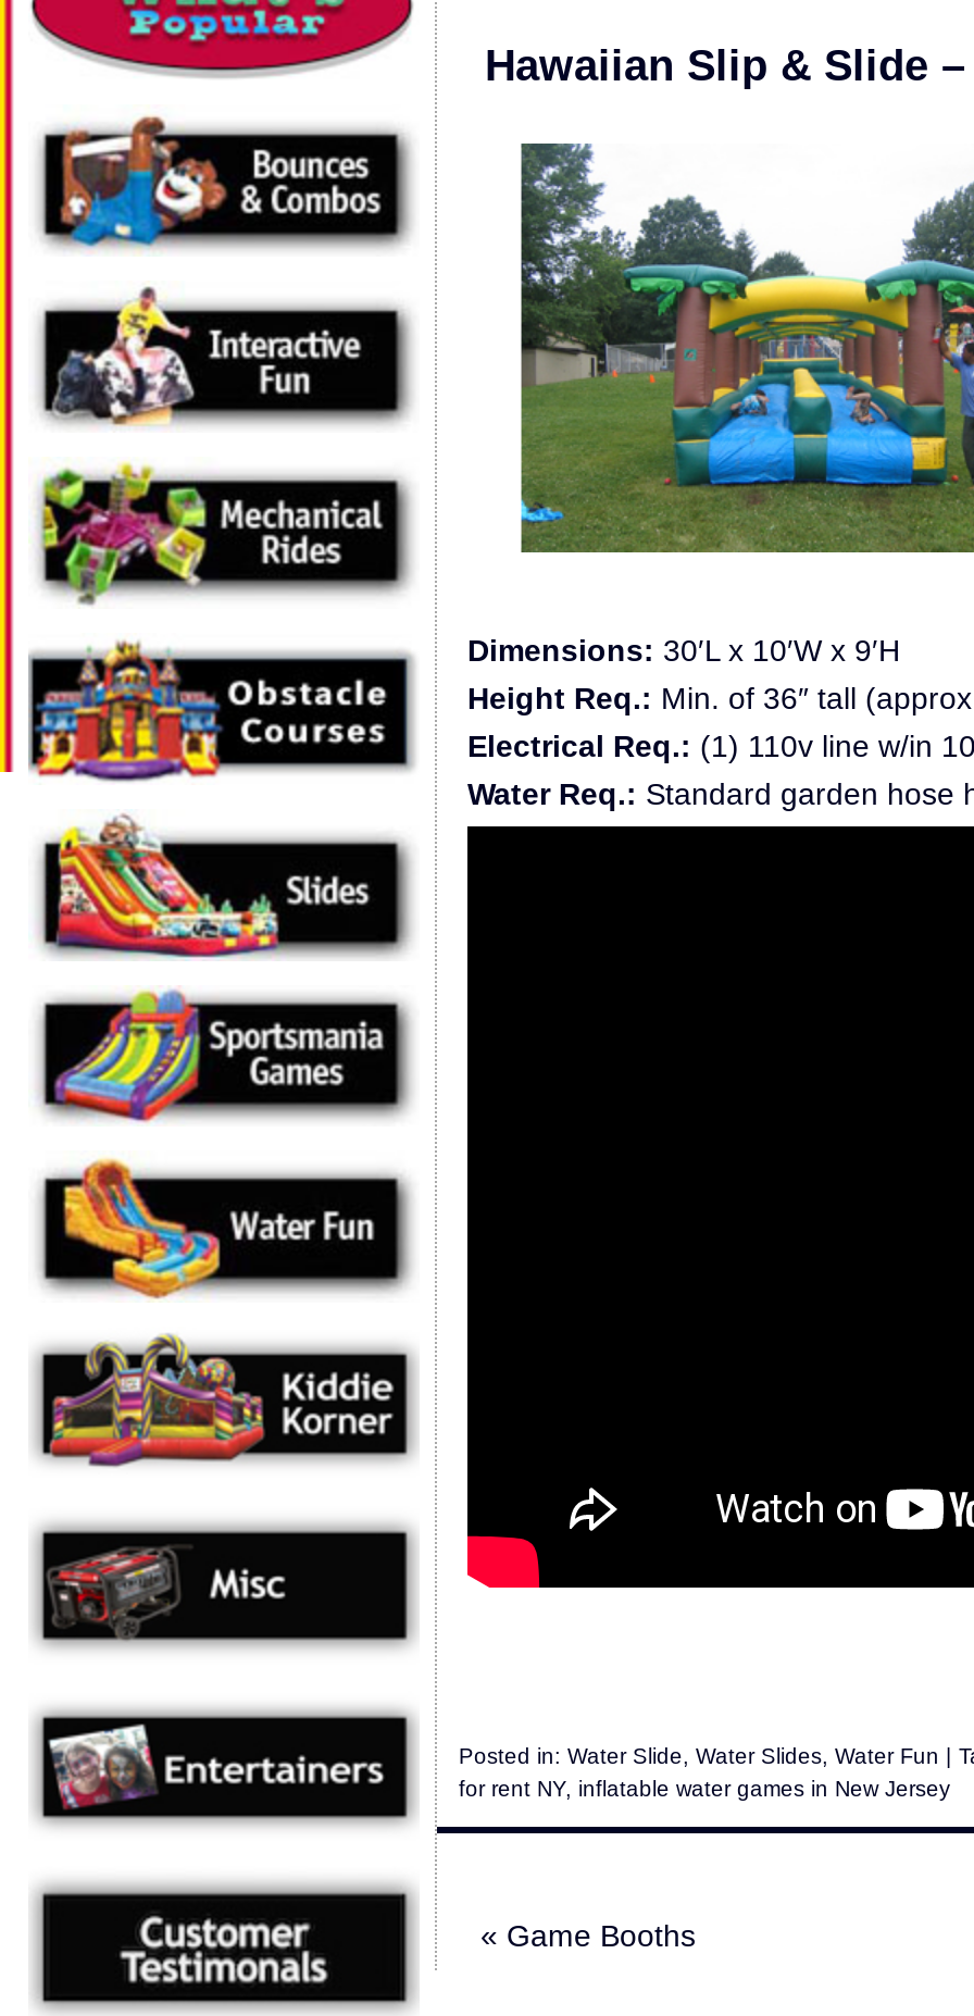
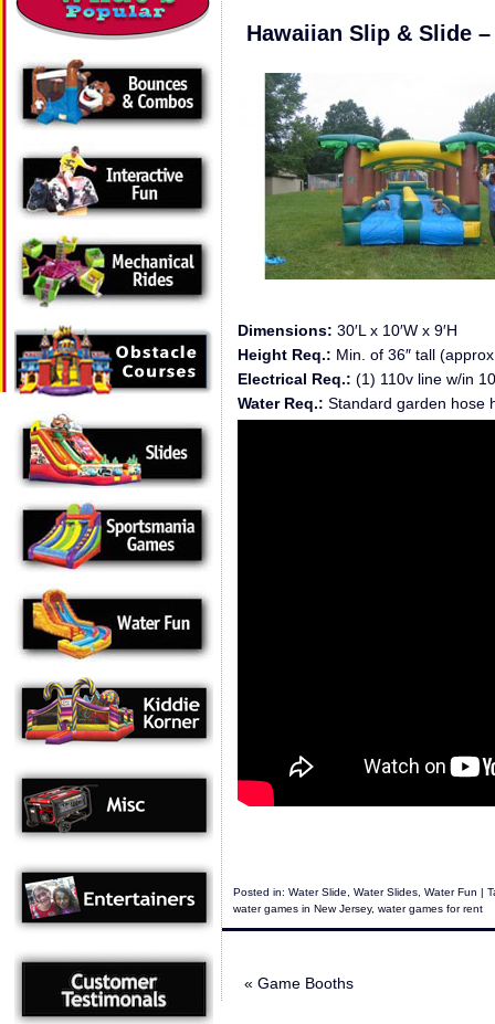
[459,1777,950,1801] for rent NY, inflatable water games in New Jersey -> [233,902,483,915] water games in New Jersey, water games for rent

